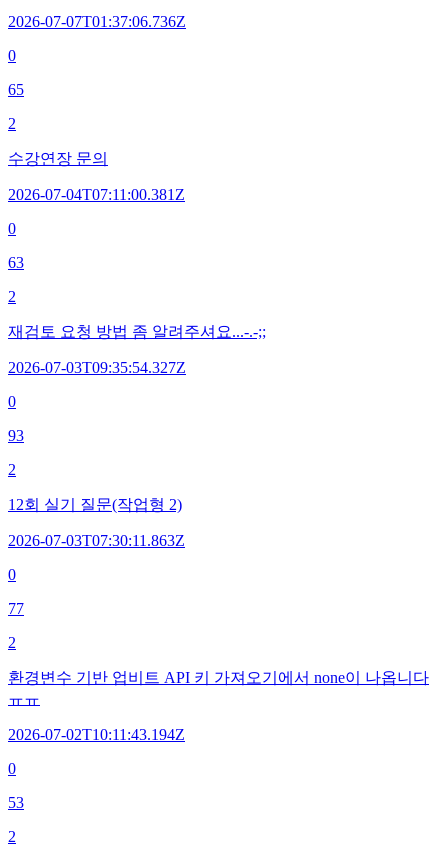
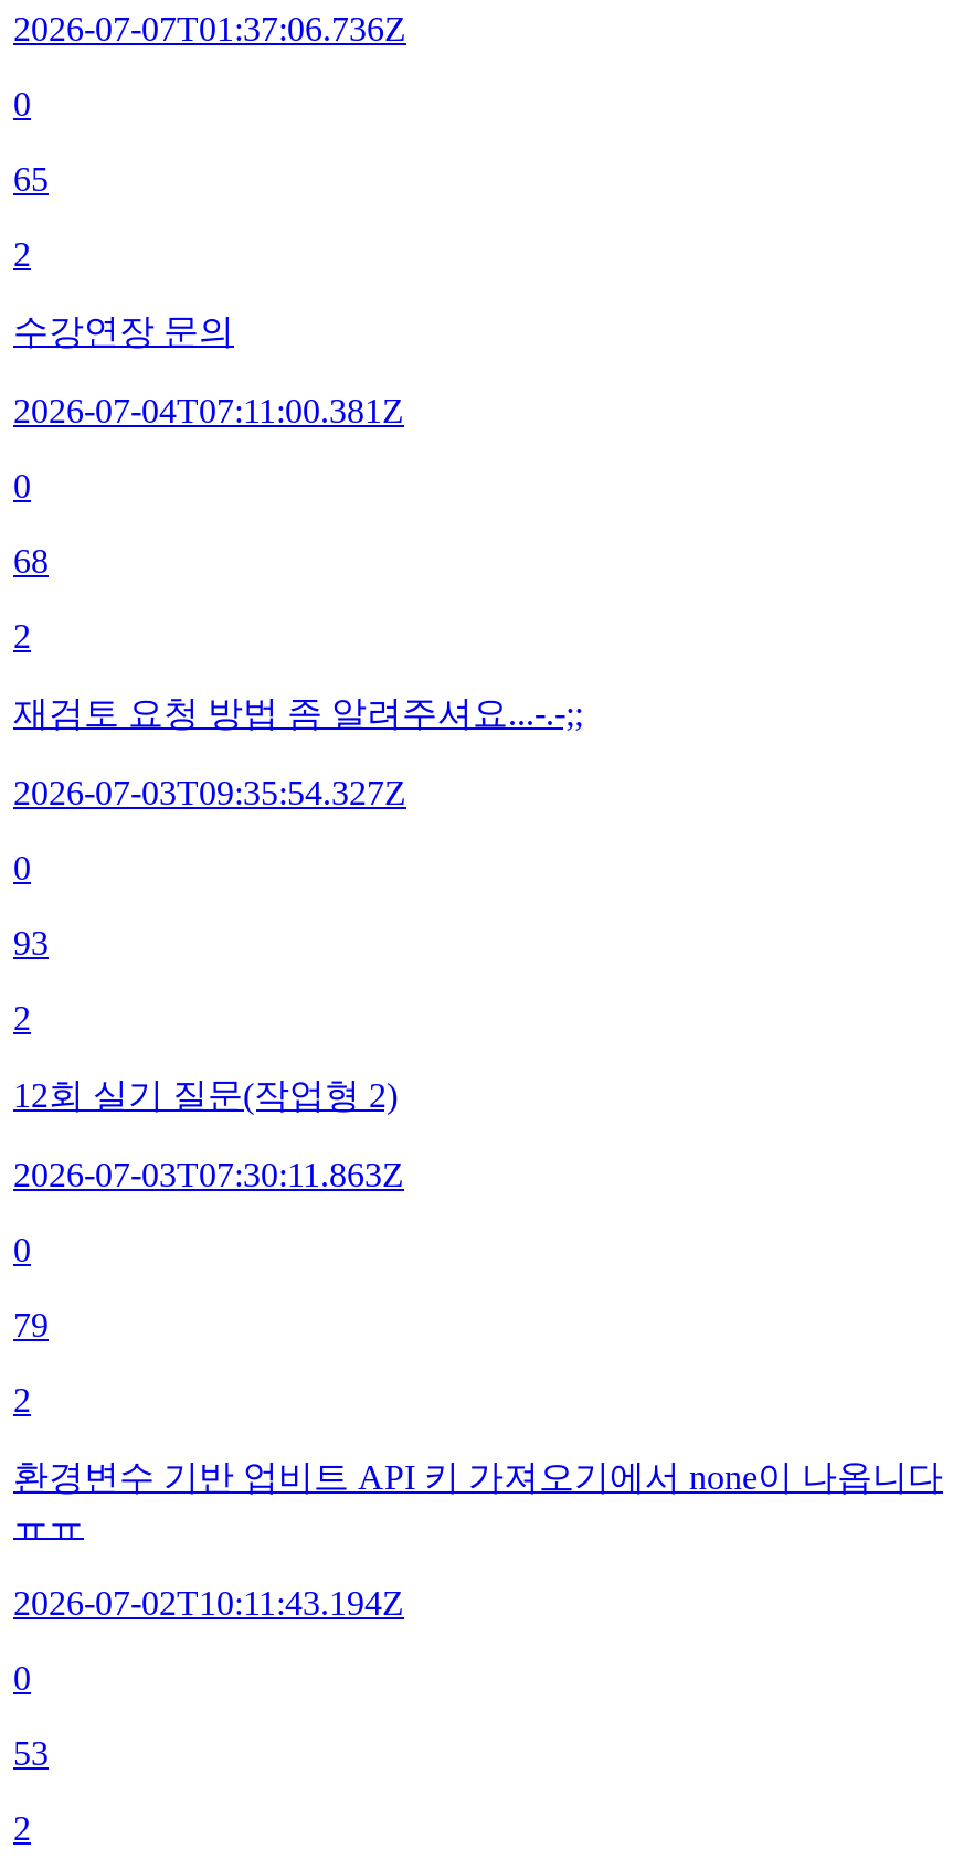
[8,254,24,271] 63 -> [13,542,49,579] 68
[8,600,24,617] 77 -> [13,1306,49,1343] 79

